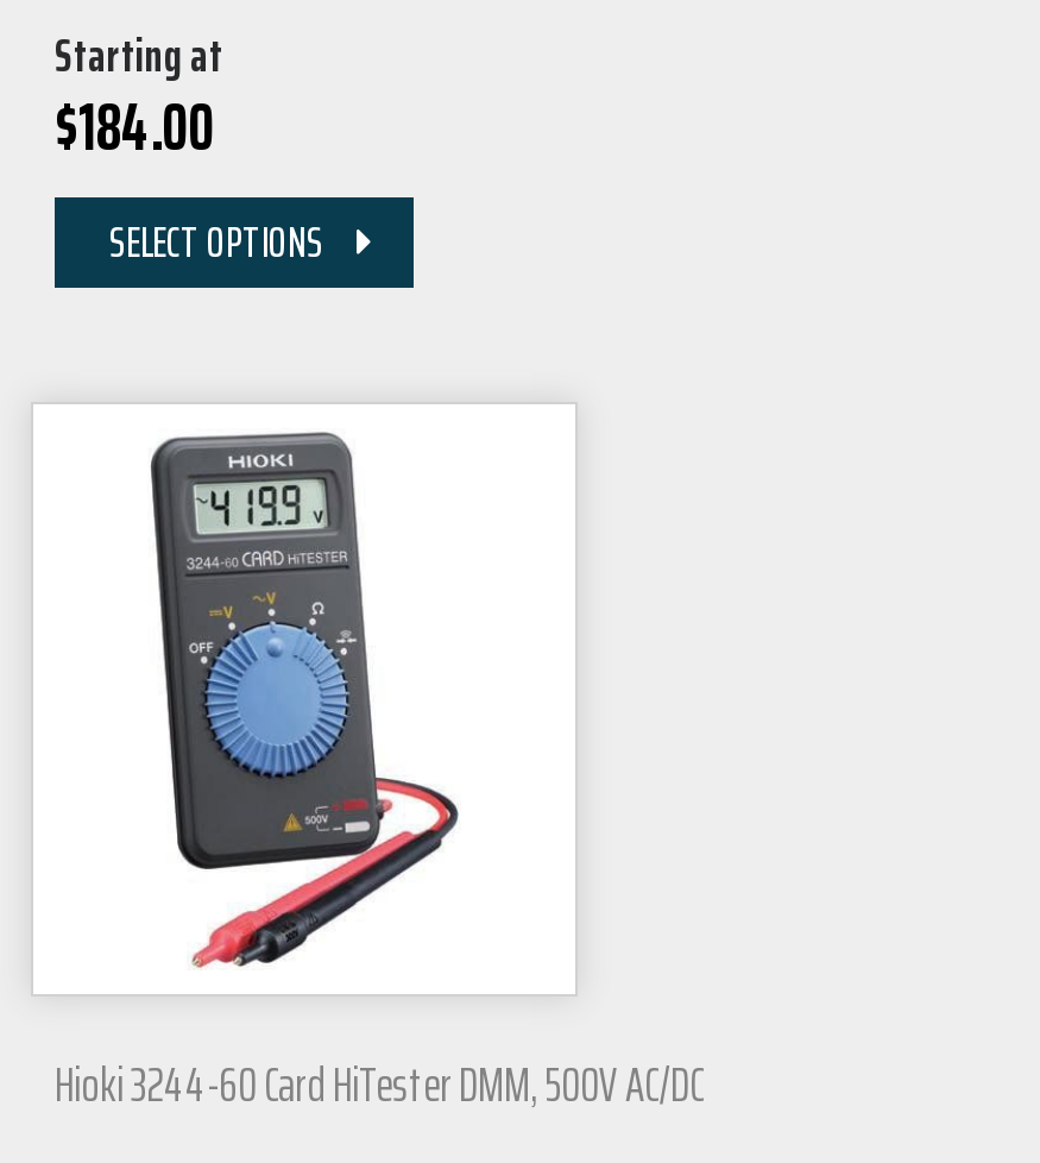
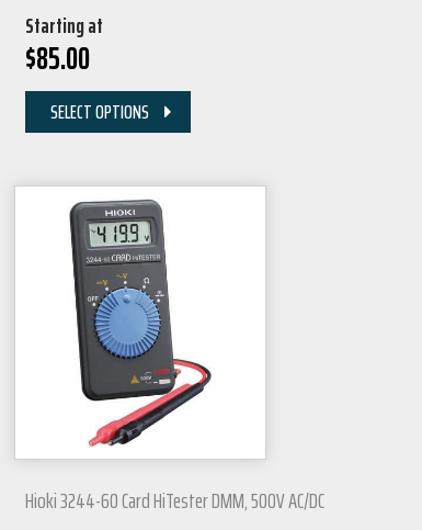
[55,74,214,179] $184.00 -> [25,34,90,83] $85.00

